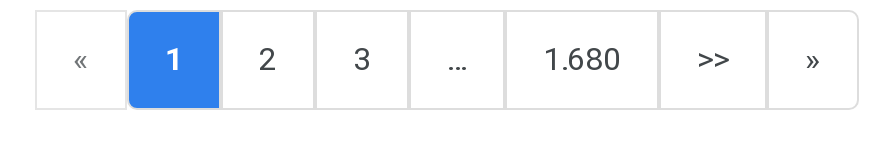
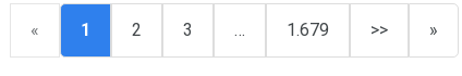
[543,40,621,78] 1.680 -> [287,20,329,40] 1.679

